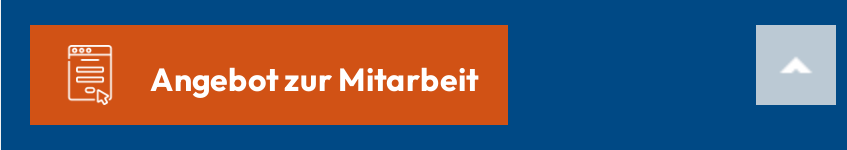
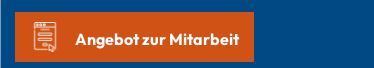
[754,22,838,108] [image] -> none

